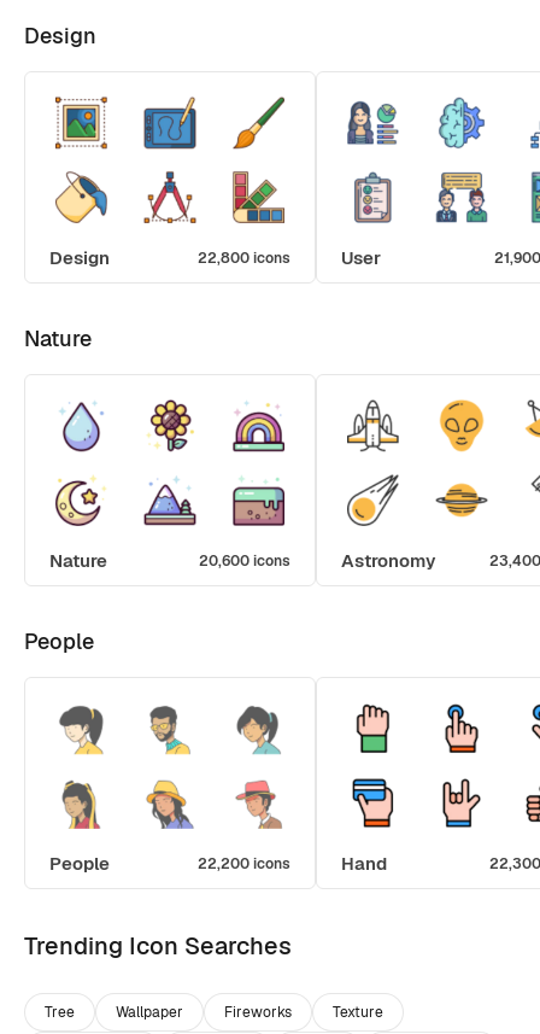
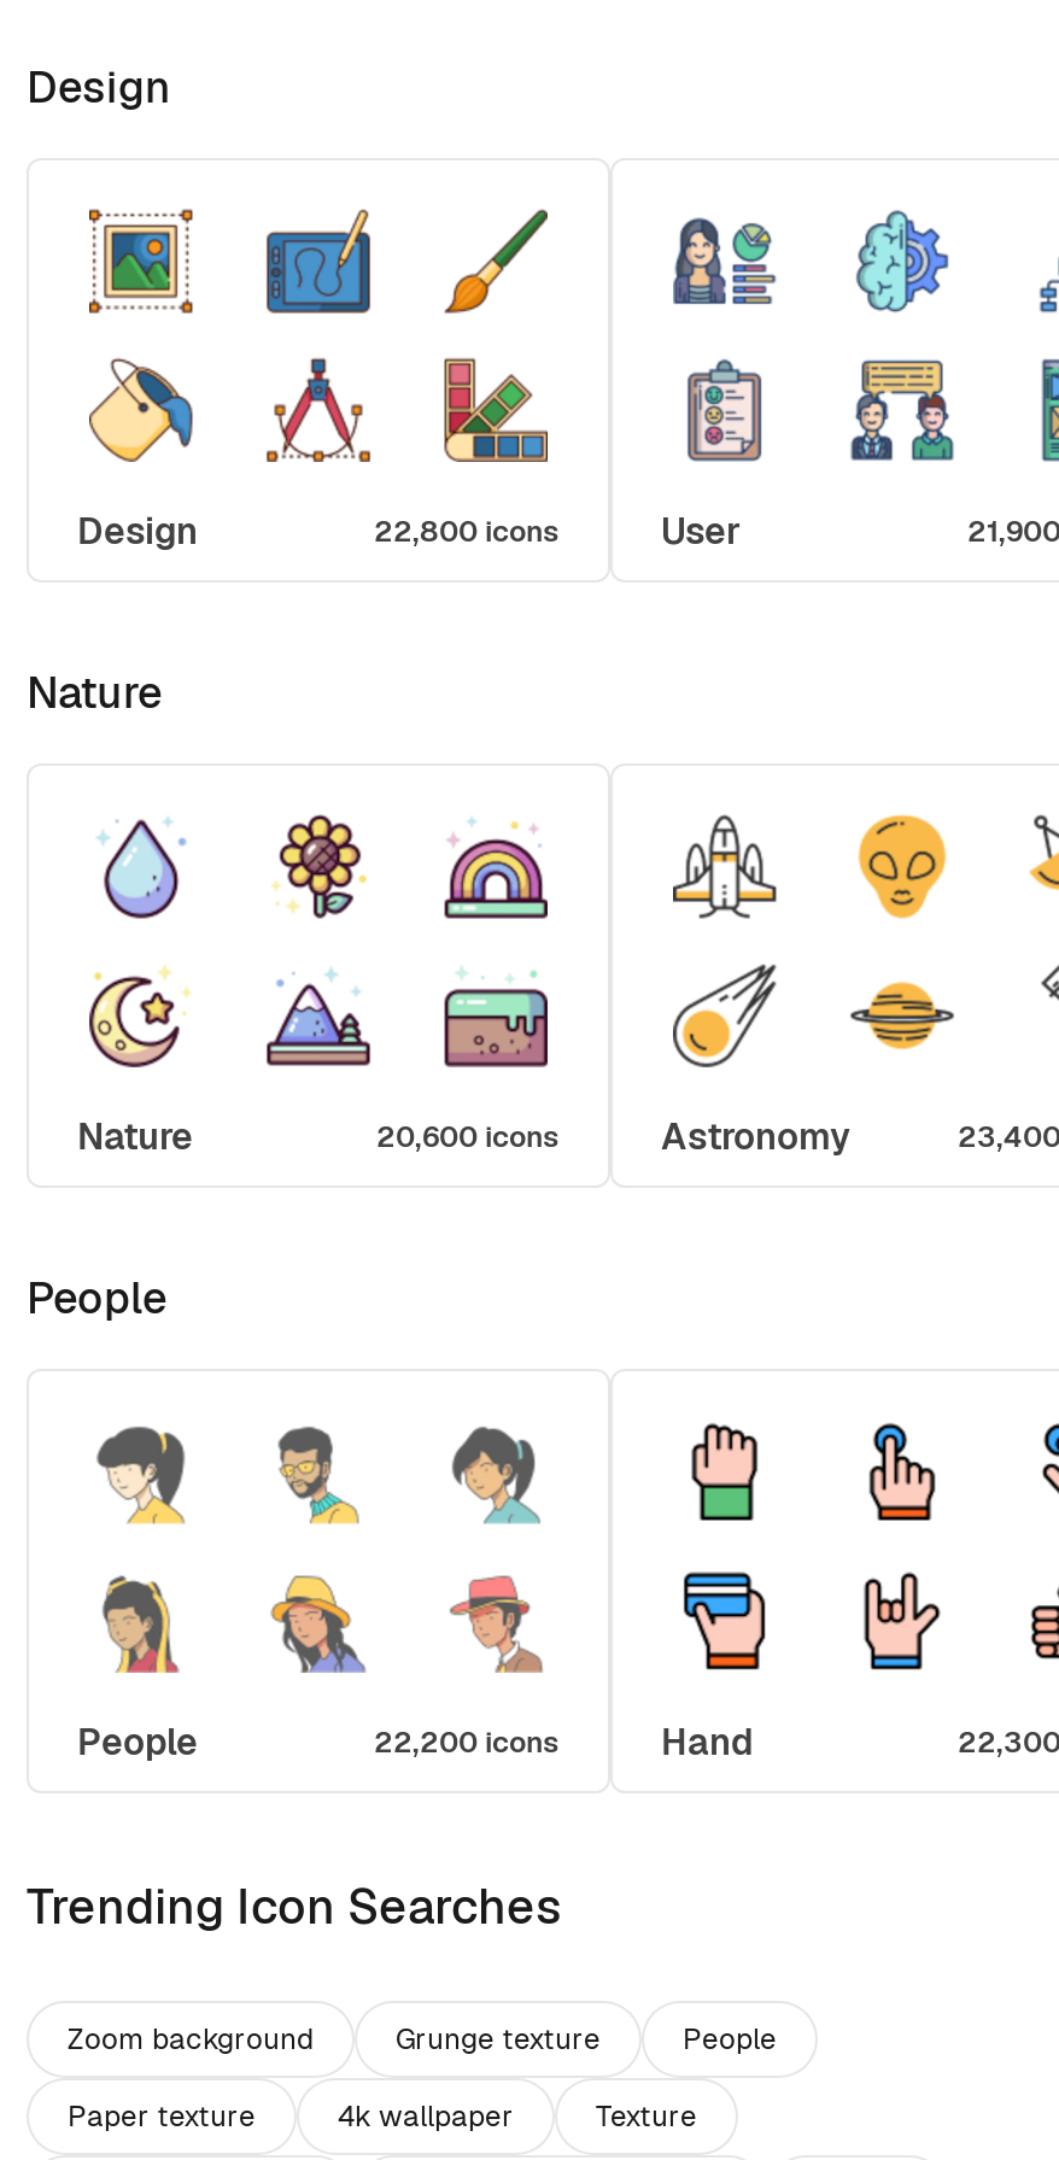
[45,1002,292,1021] Tree | Wallpaper | Fireworks -> [68,2019,777,2135] Zoom background | Grunge texture | People | Paper texture | 4k wallpaper

